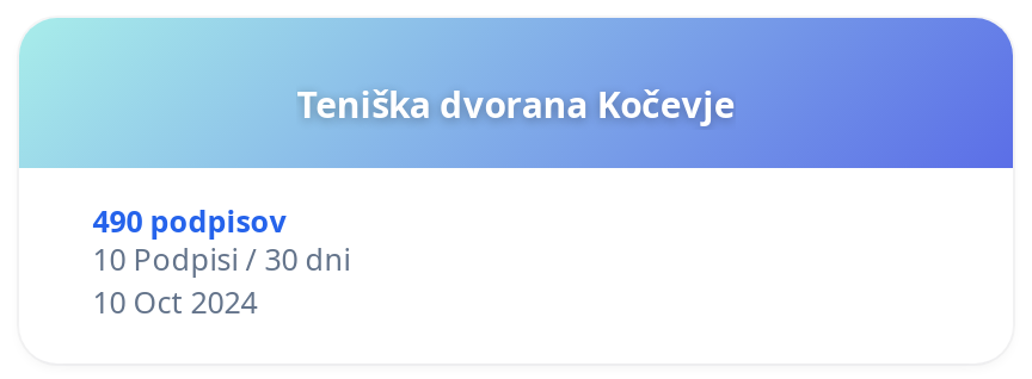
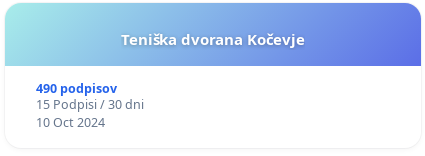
[93,240,351,280] 10 Podpisi / 30 dni -> [36,96,144,113] 15 Podpisi / 30 dni

